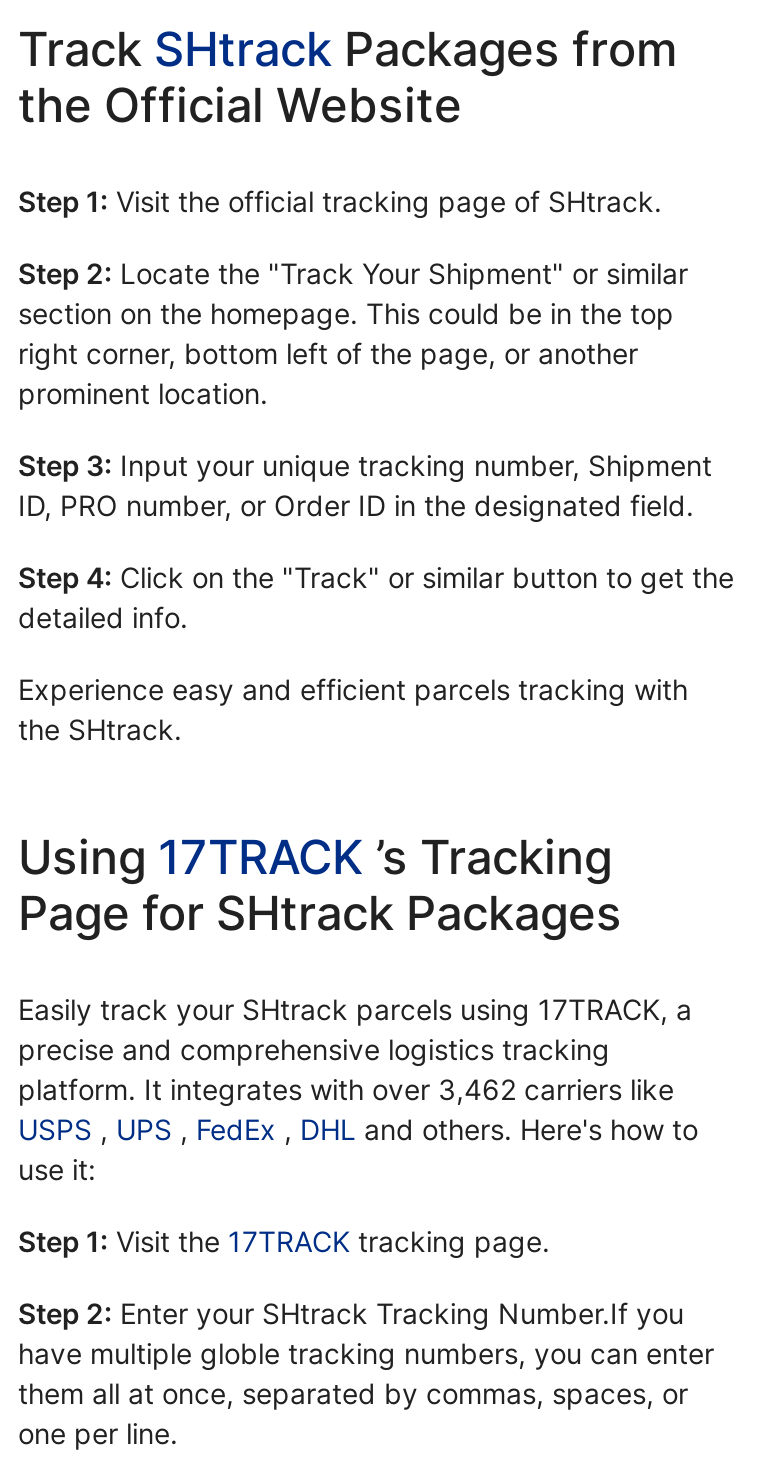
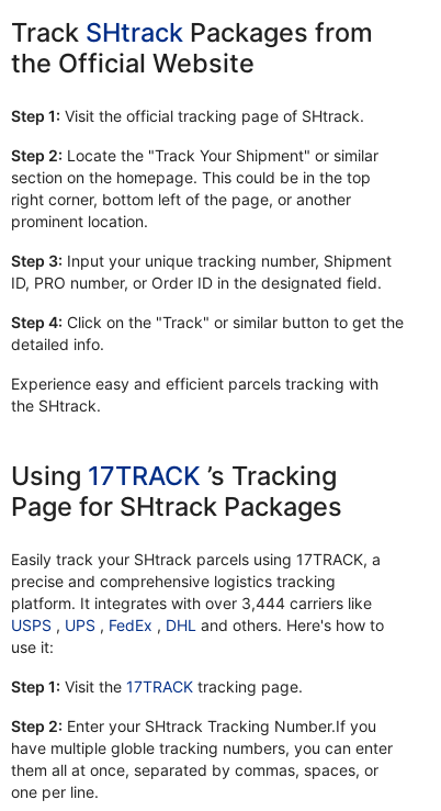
[18,1072,674,1106] platform. It integrates with over 3,462 carriers like -> [11,594,372,612] platform. It integrates with over 3,444 carriers like

